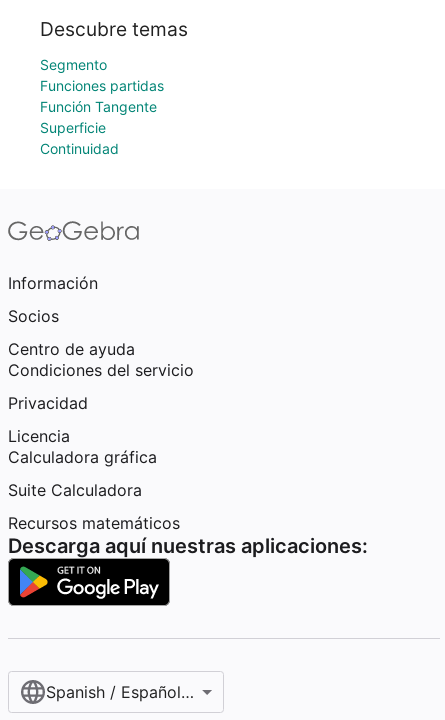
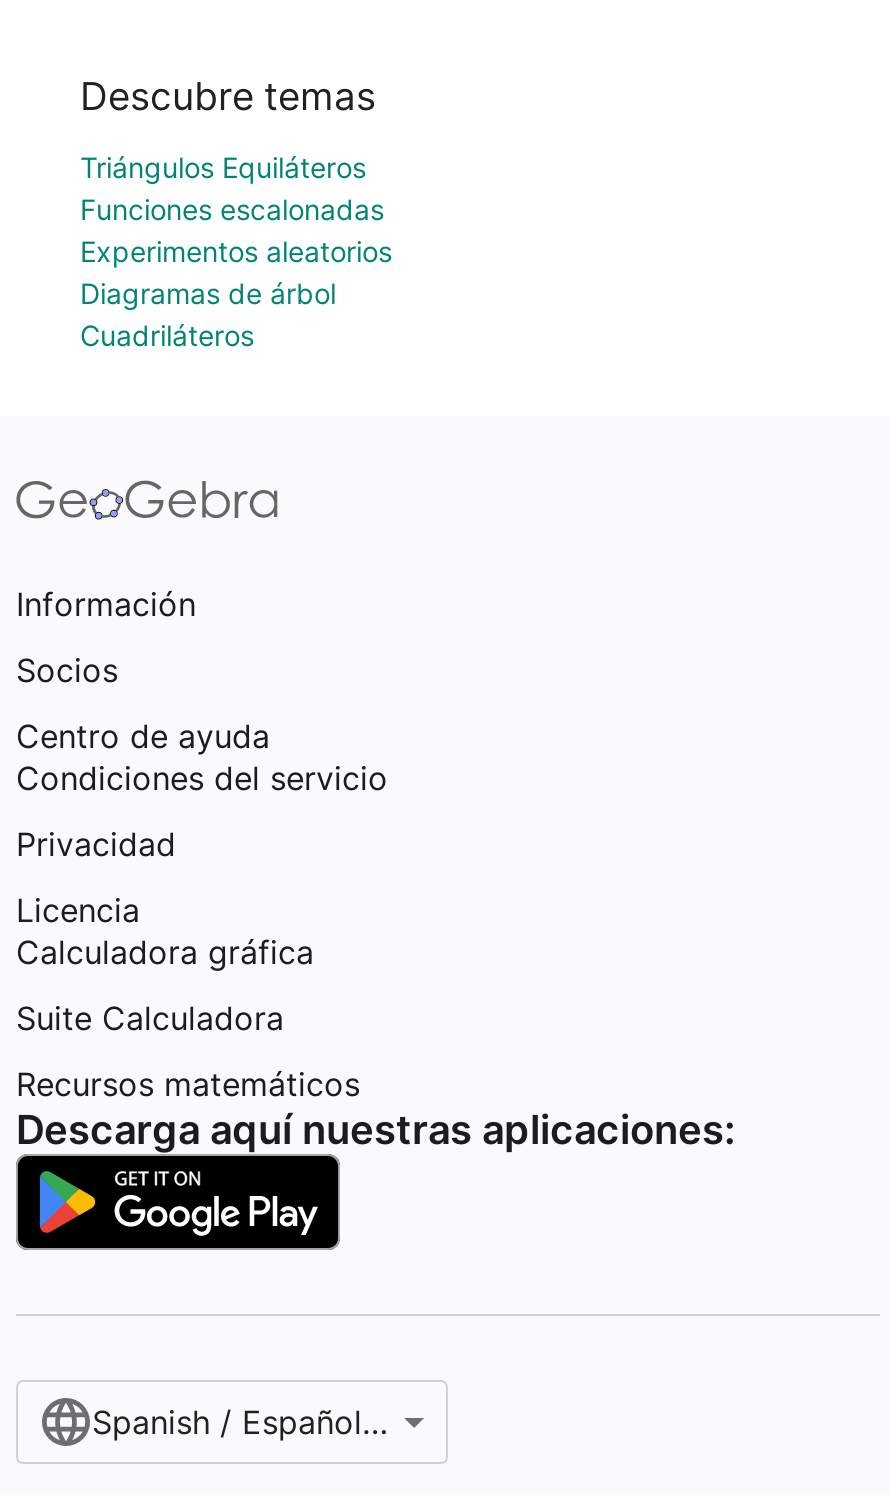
[40,56,164,157] Segmento | Funciones partidas | Función Tangente | Superficie | Continuidad -> [80,150,392,352] Triángulos Equiláteros | Funciones escalonadas | Experimentos aleatorios | Diagramas de árbol | Cuadriláteros

